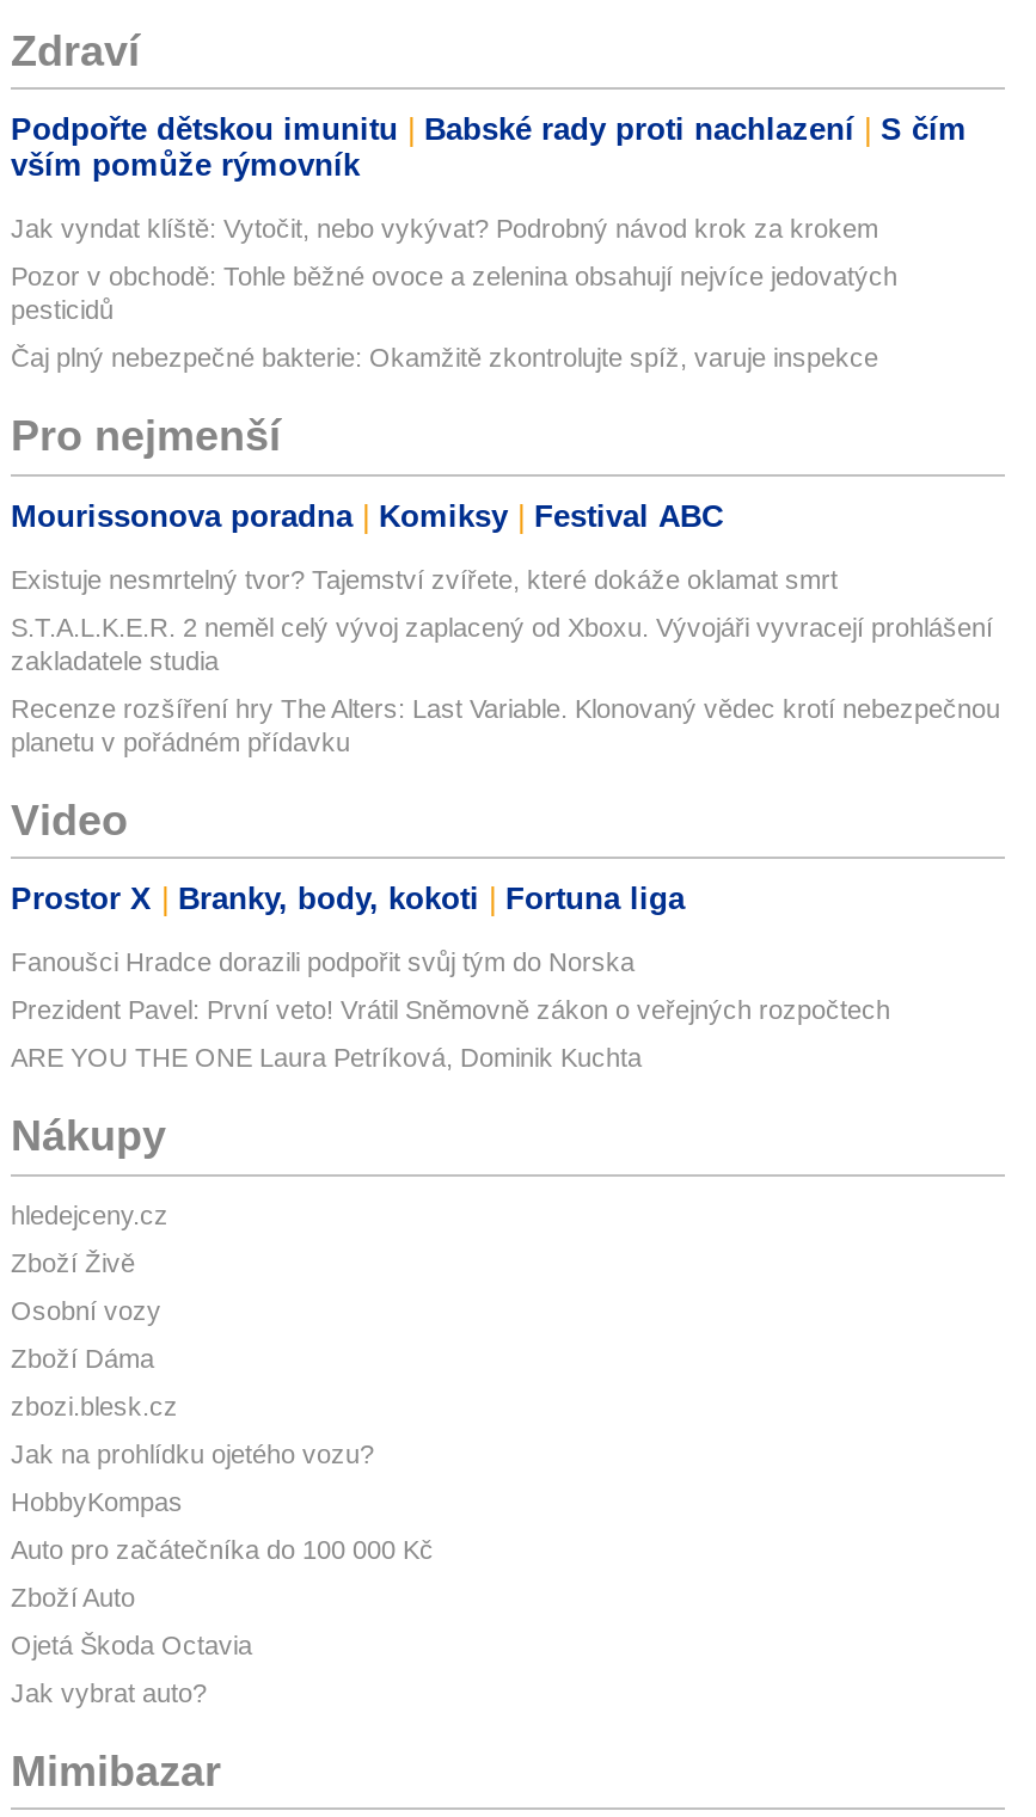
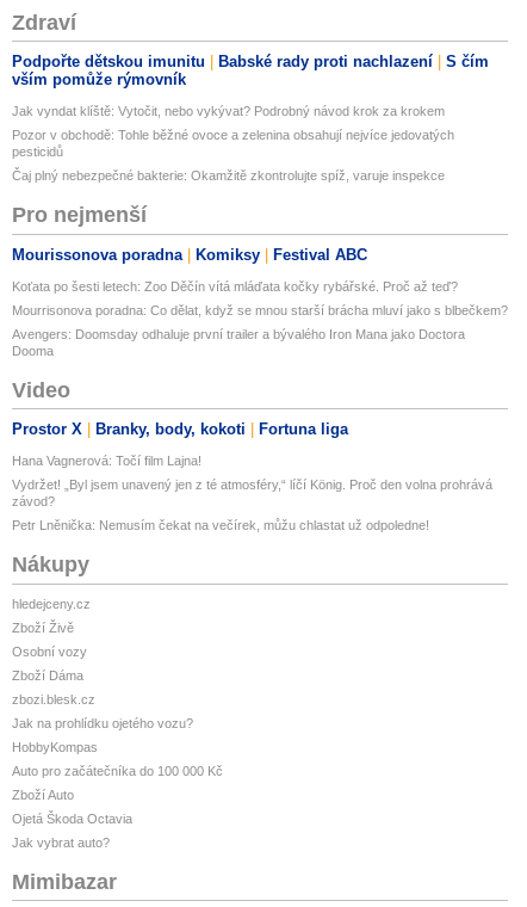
[11,565,838,593] Existuje nesmrtelný tvor? Tajemství zvířete, které dokáže oklamat smrt -> [12,279,458,293] Koťata po šesti letech: Zoo Děčín vítá mláďata kočky rybářské. Proč až teď?
[11,612,993,674] S.T.A.L.K.E.R. 2 neměl celý vývoj zaplacený od Xboxu. Vývojáři vyvracejí prohlášení | zakladatele studia -> [12,303,508,317] Mourrisonova poradna: Co dělat, když se mnou starší brácha mluví jako s blbečkem?
[11,694,1000,756] Recenze rozšíření hry The Alters: Last Variable. Klonovaný vědec krotí nebezpečnou | planetu v pořádném přídavku -> [12,327,465,358] Avengers: Doomsday odhaluje první trailer a bývalého Iron Mana jako Doctora | Dooma
[11,948,635,977] Fanoušci Hradce dorazili podpořit svůj tým do Norska -> [12,454,201,468] Hana Vagnerová: Točí film Lajna!
[11,996,890,1024] Prezident Pavel: První veto! Vrátil Sněmovně zákon o veřejných rozpočtech -> [12,478,492,509] Vydržet! „Byl jsem unavený jen z té atmosféry,“ líčí König. Proč den volna prohrává | závod?
[11,1044,642,1072] ARE YOU THE ONE Laura Petríková, Dominik Kuchta -> [12,518,429,533] Petr Lněnička: Nemusím čekat na večírek, můžu chlastat už odpoledne!

